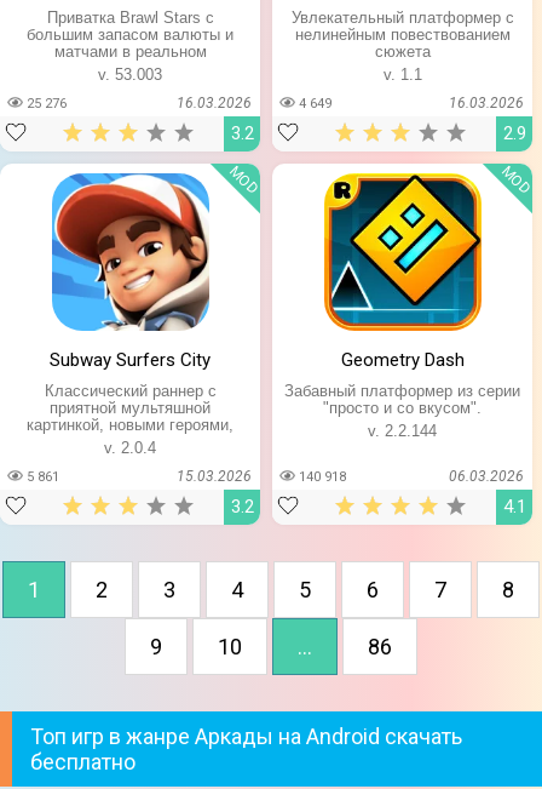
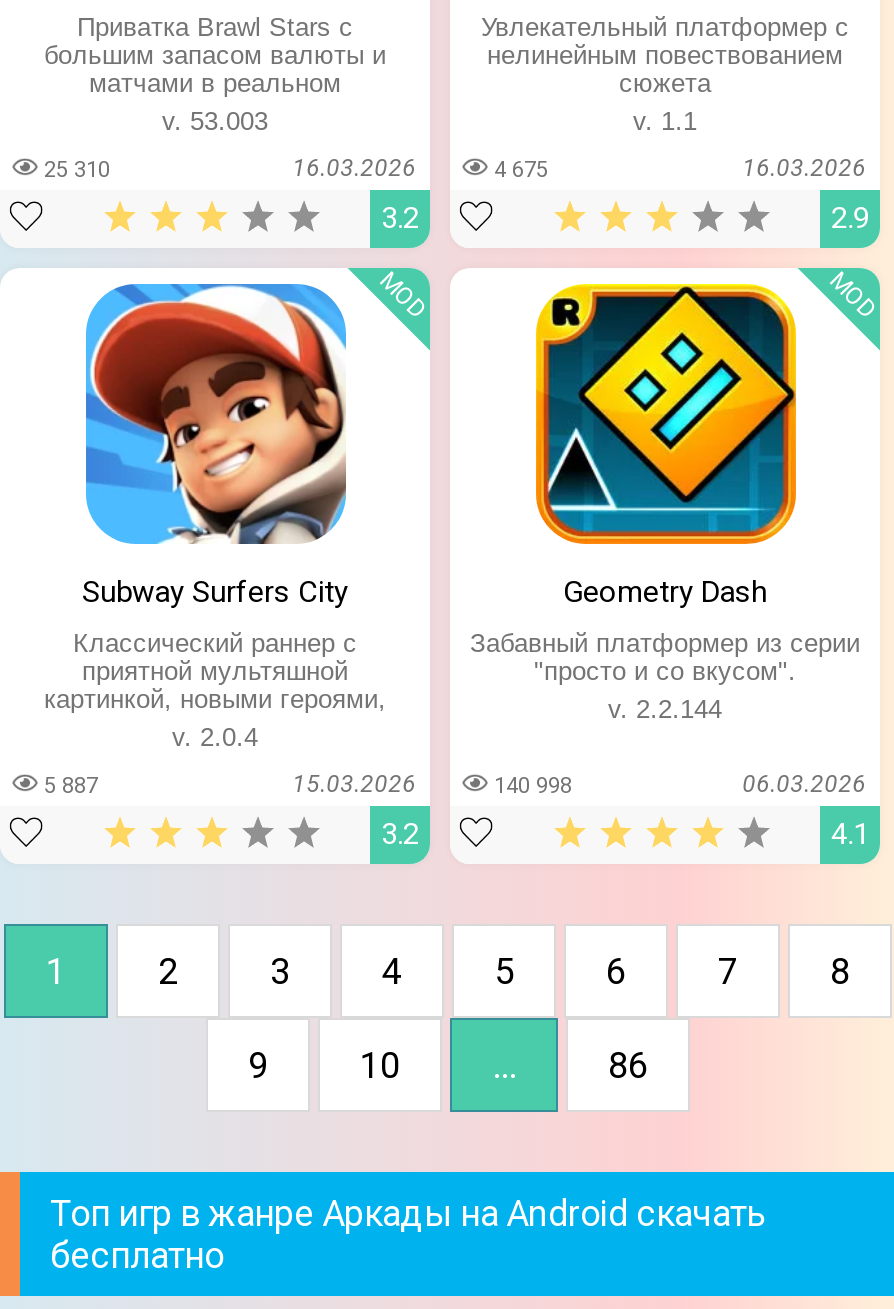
[23,96,67,112] 25 276 -> [38,156,110,182] 25 310
[295,96,331,112] 4 649 -> [488,156,548,182] 4 675
[23,469,59,485] 5 861 -> [38,772,98,798] 5 887
[295,469,346,485] 140 918 -> [488,772,572,798] 140 998

